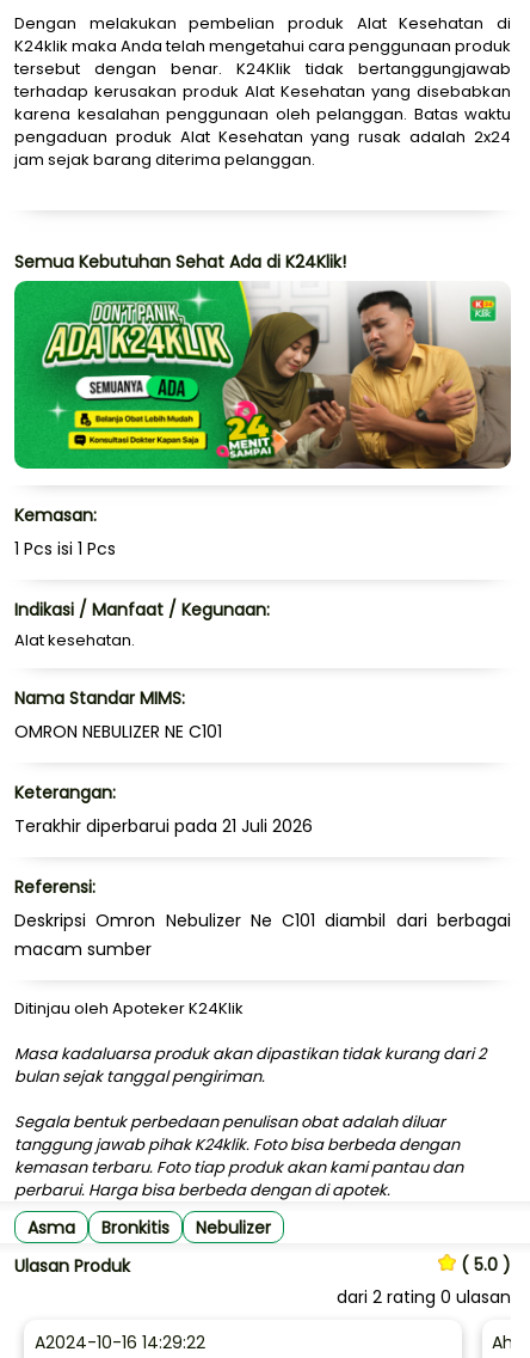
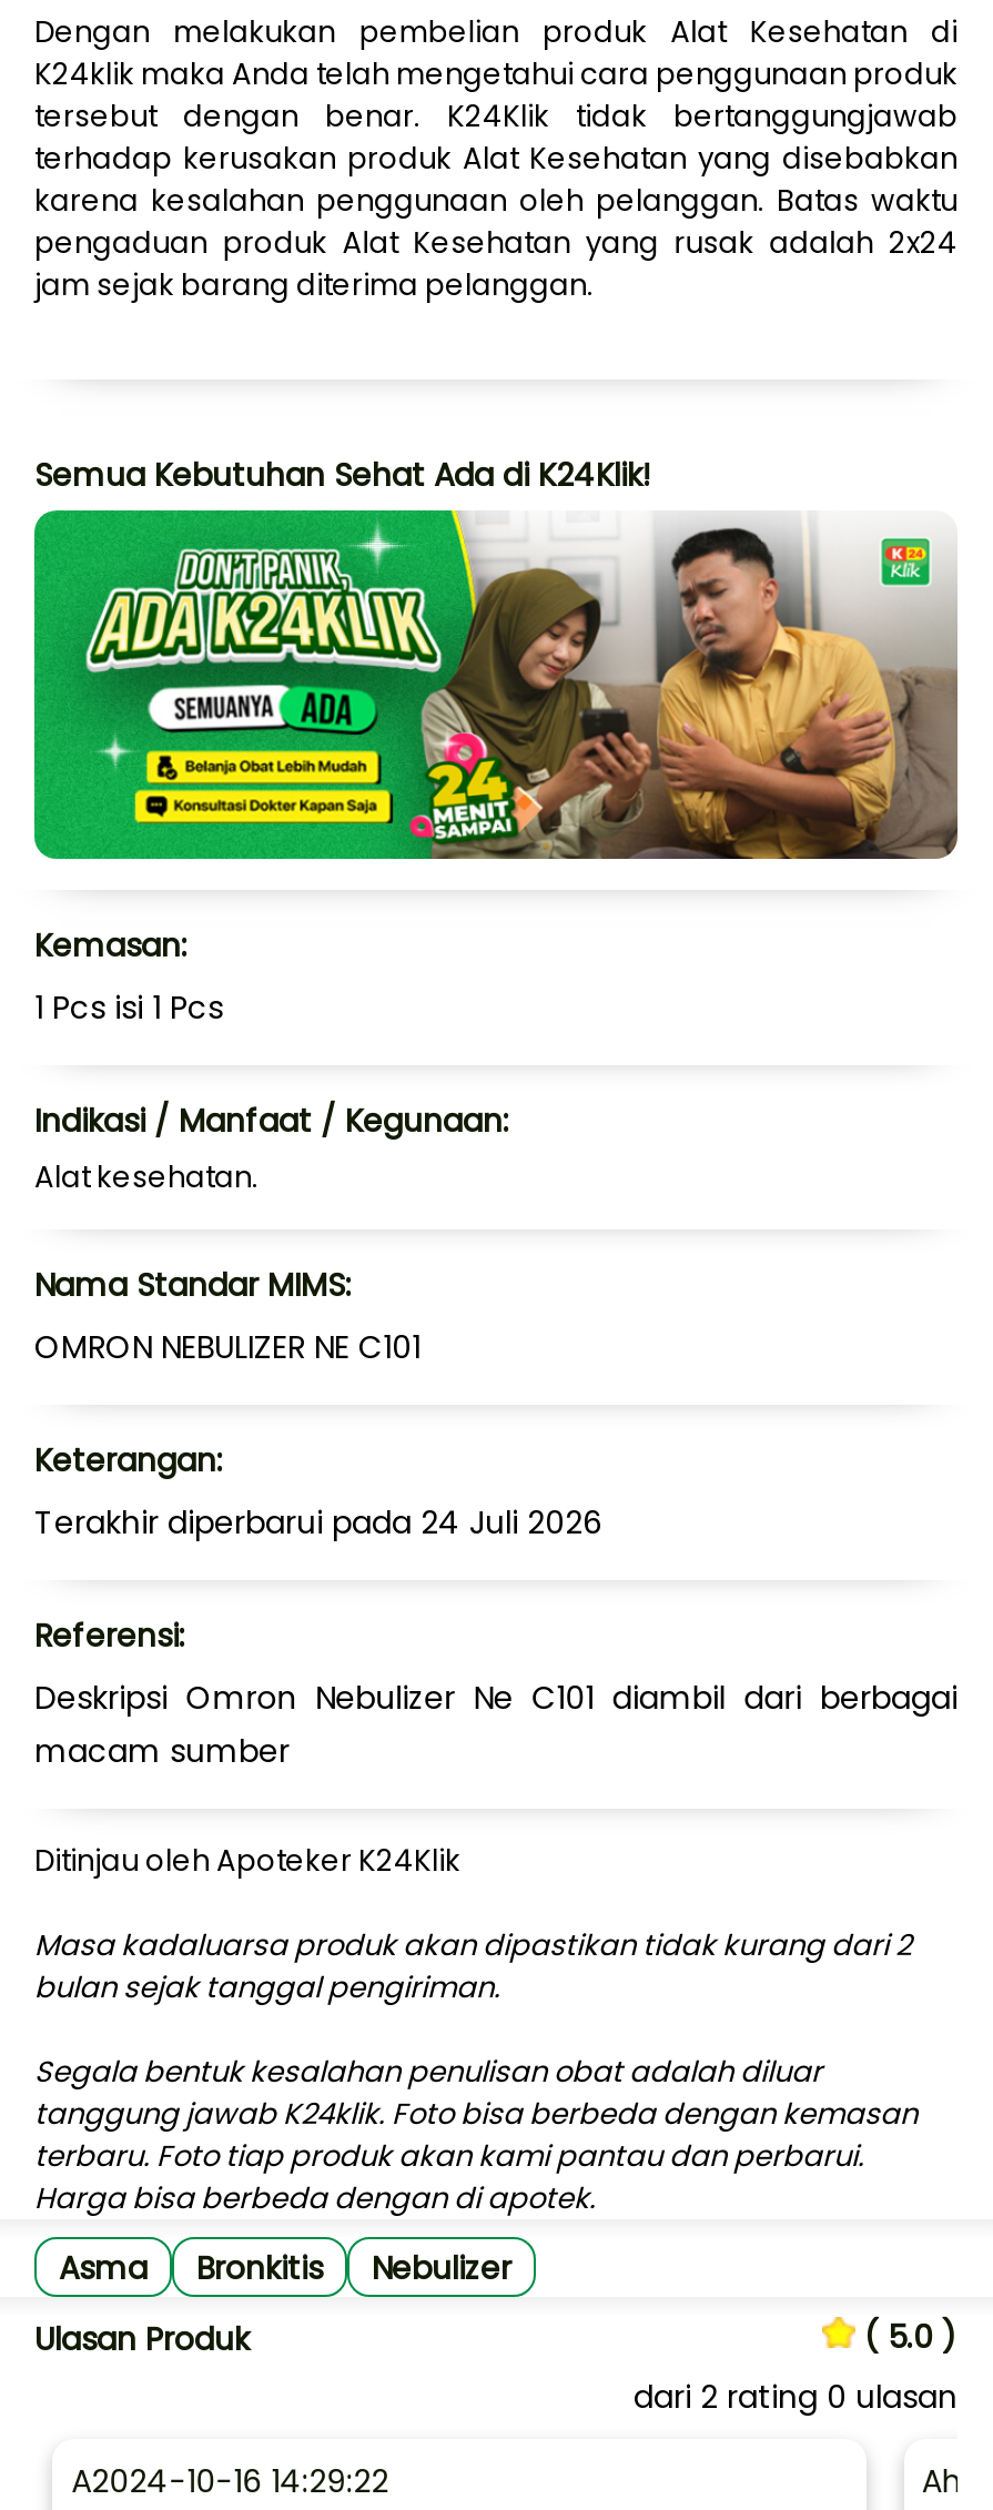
[14,814,313,838] Terakhir diperbarui pada 21 Juli 2026 -> [34,1500,602,1545] Terakhir diperbarui pada 24 Juli 2026
[14,1111,463,1201] Segala bentuk perbedaan penulisan obat adalah diluar | tanggung jawab pihak K24klik. Foto bisa berbeda dengan | kemasan terbaru. Foto tiap produk akan kami pantau dan | perbarui. Harga bisa berbeda dengan di apotek. -> [34,2051,918,2219] Segala bentuk kesalahan penulisan obat adalah diluar | tanggung jawab K24klik. Foto bisa berbeda dengan kemasan | terbaru. Foto tiap produk akan kami pantau dan perbarui. | Harga bisa berbeda dengan di apotek.

